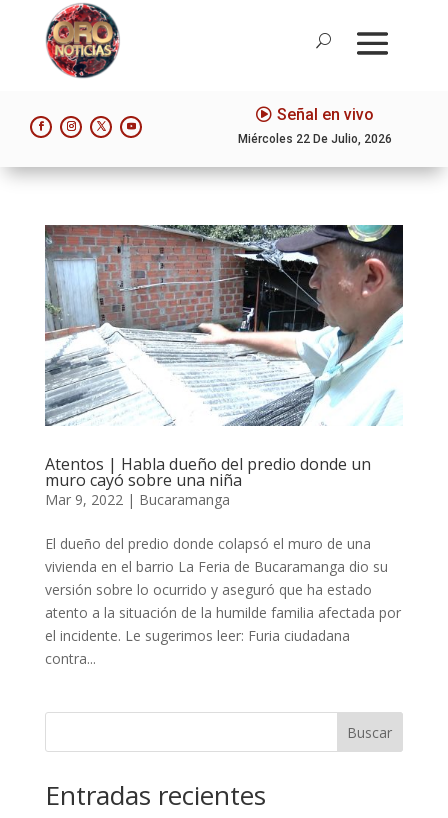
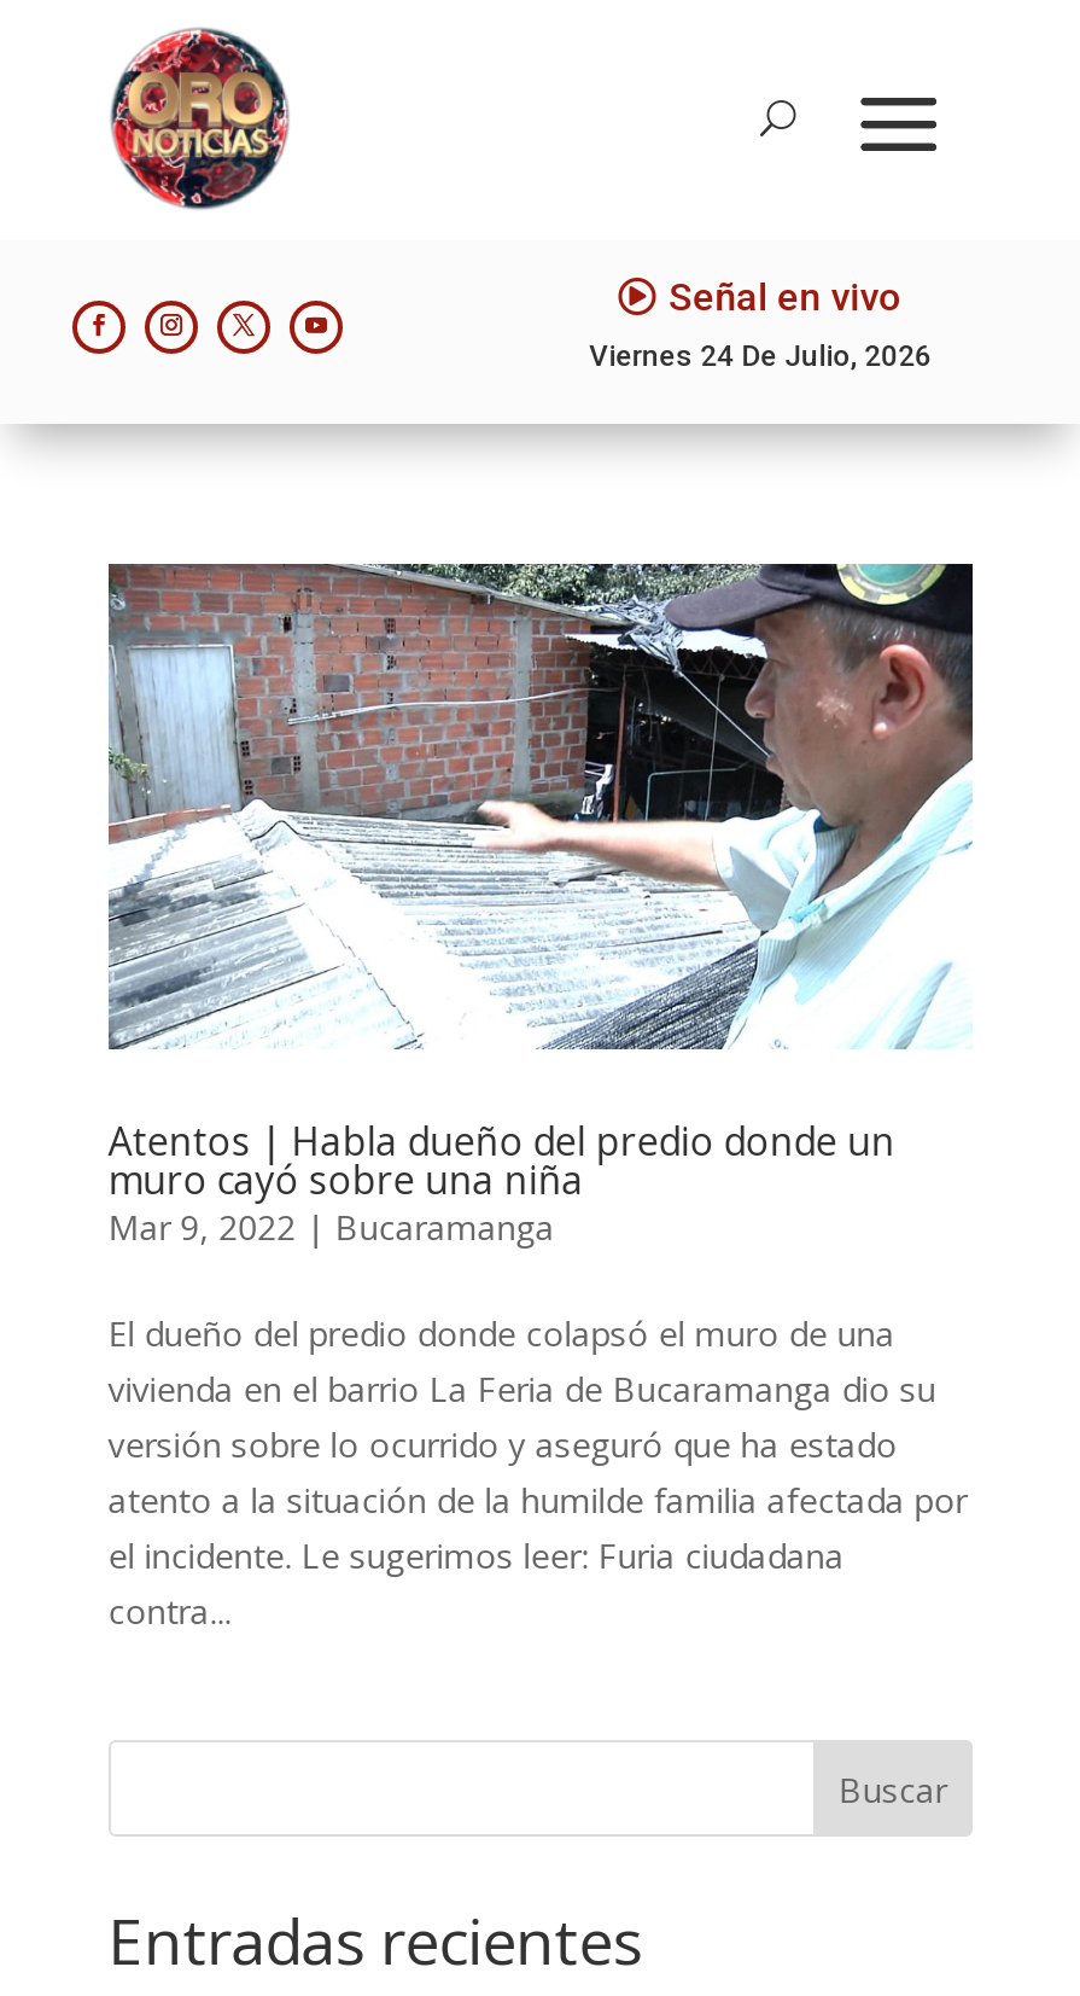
[238,131,392,145] Miércoles 22 De Julio, 2026 -> [589,338,932,372] Viernes 24 De Julio, 2026

